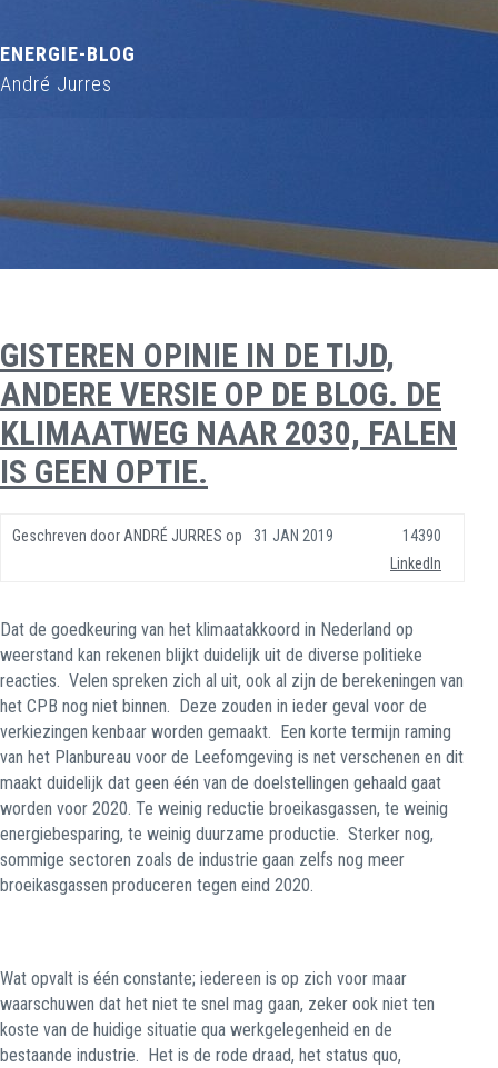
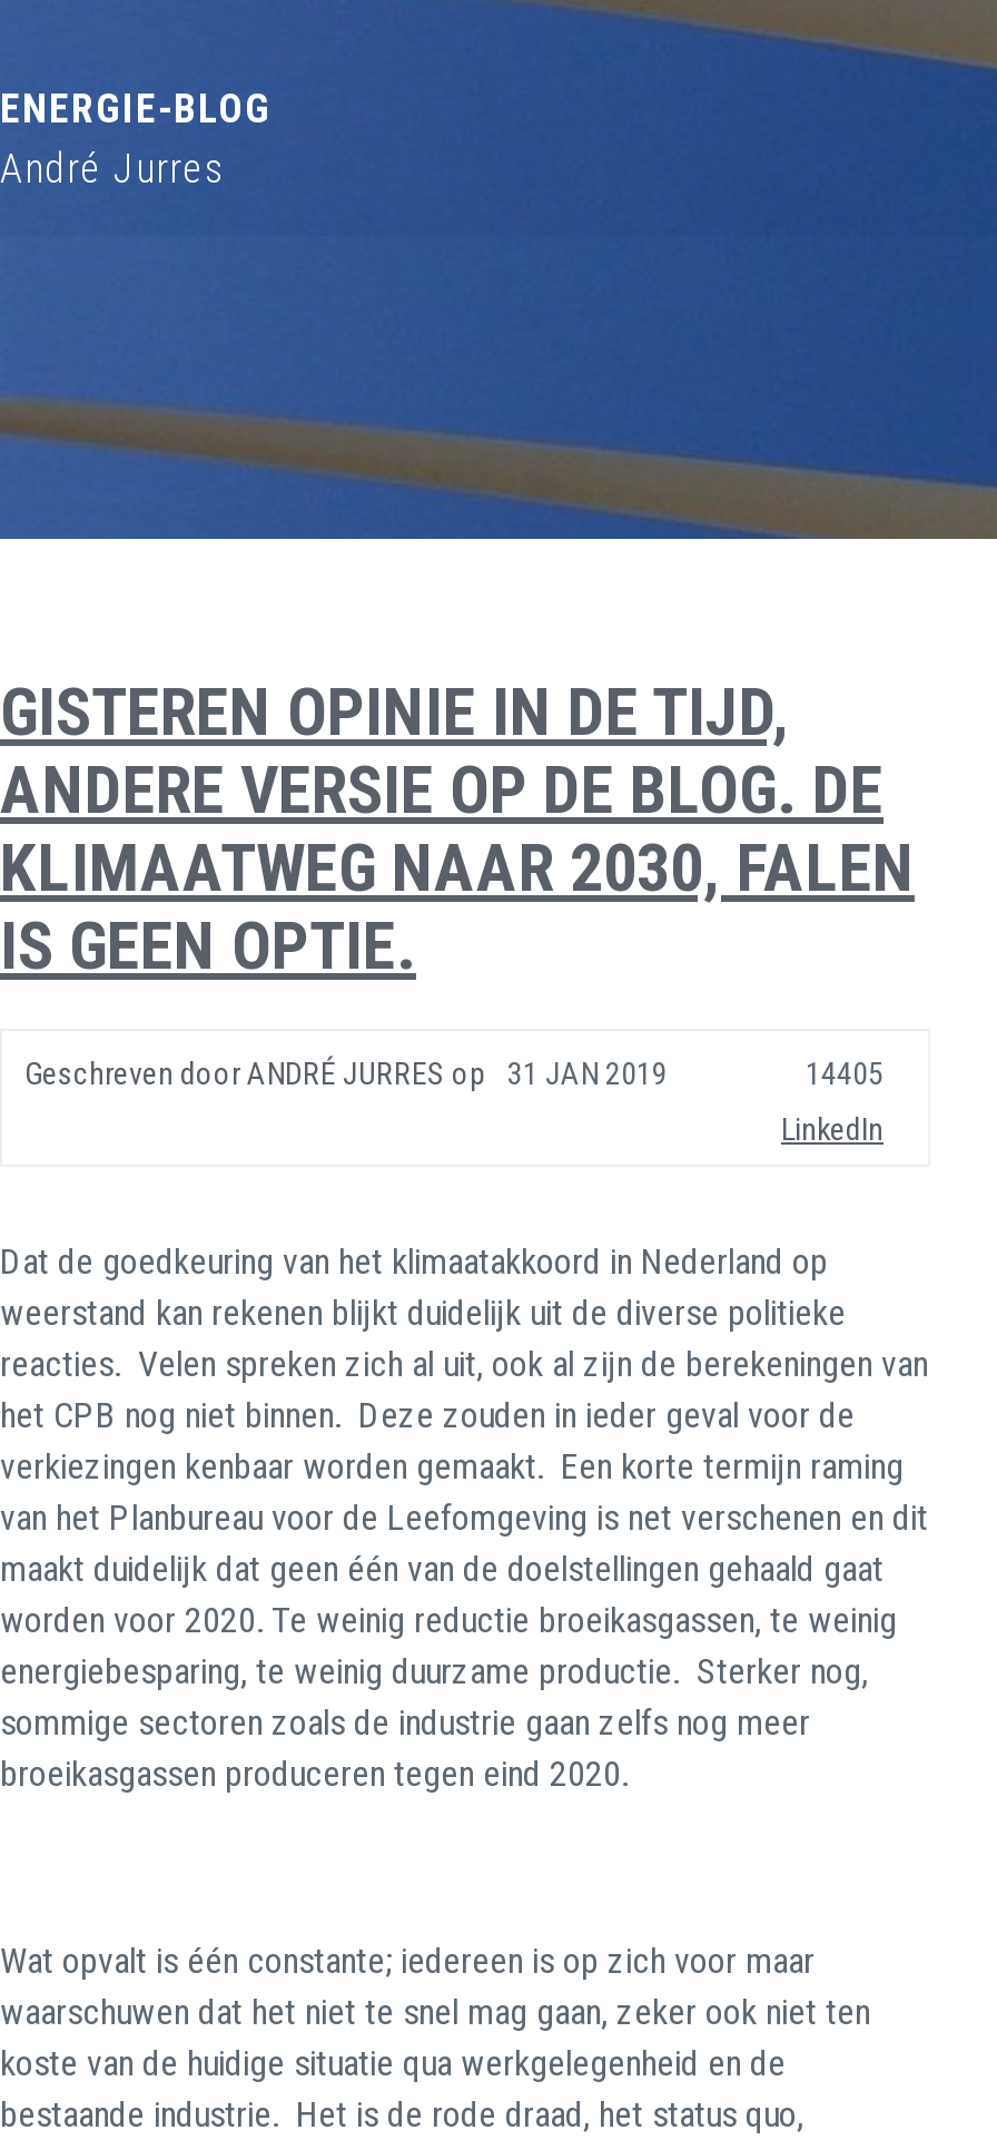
[402,527,441,545] 14390 -> [806,1056,884,1091] 14405

